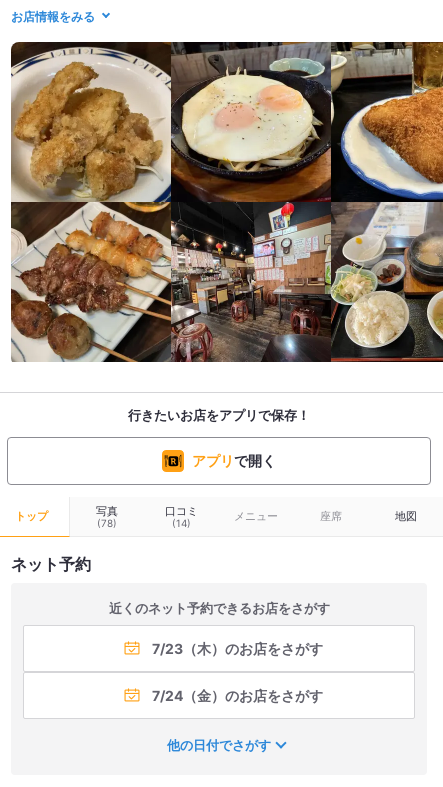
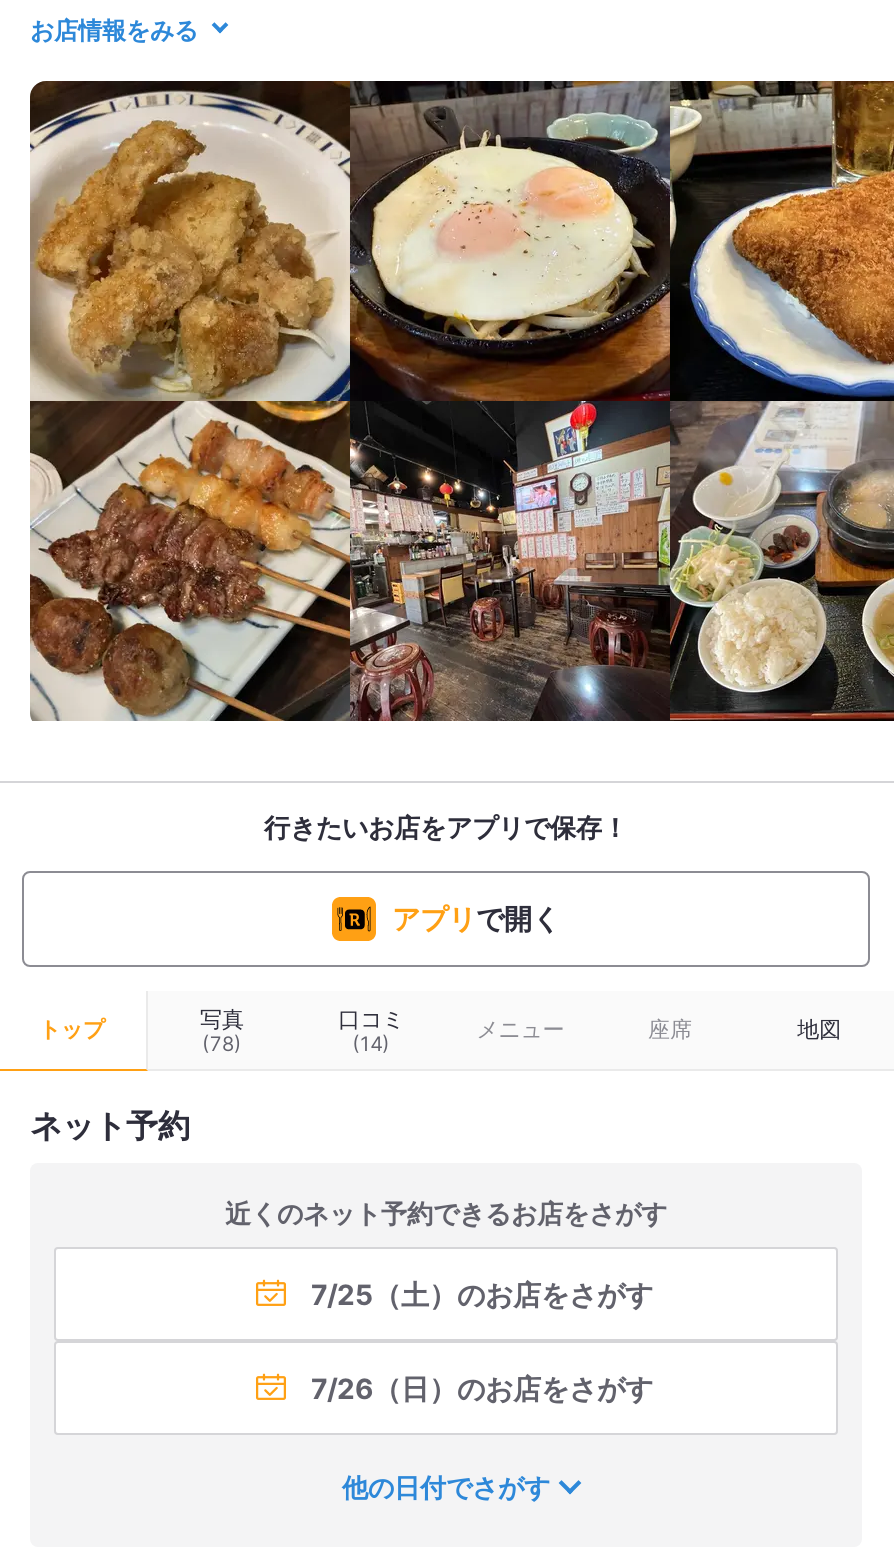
[151,640,322,657] 7/23（木）のお店をさがす -> [311,1277,653,1311] 7/25（土）のお店をさがす
[151,687,322,704] 7/24（金）のお店をさがす -> [311,1371,653,1405] 7/26（日）のお店をさがす

